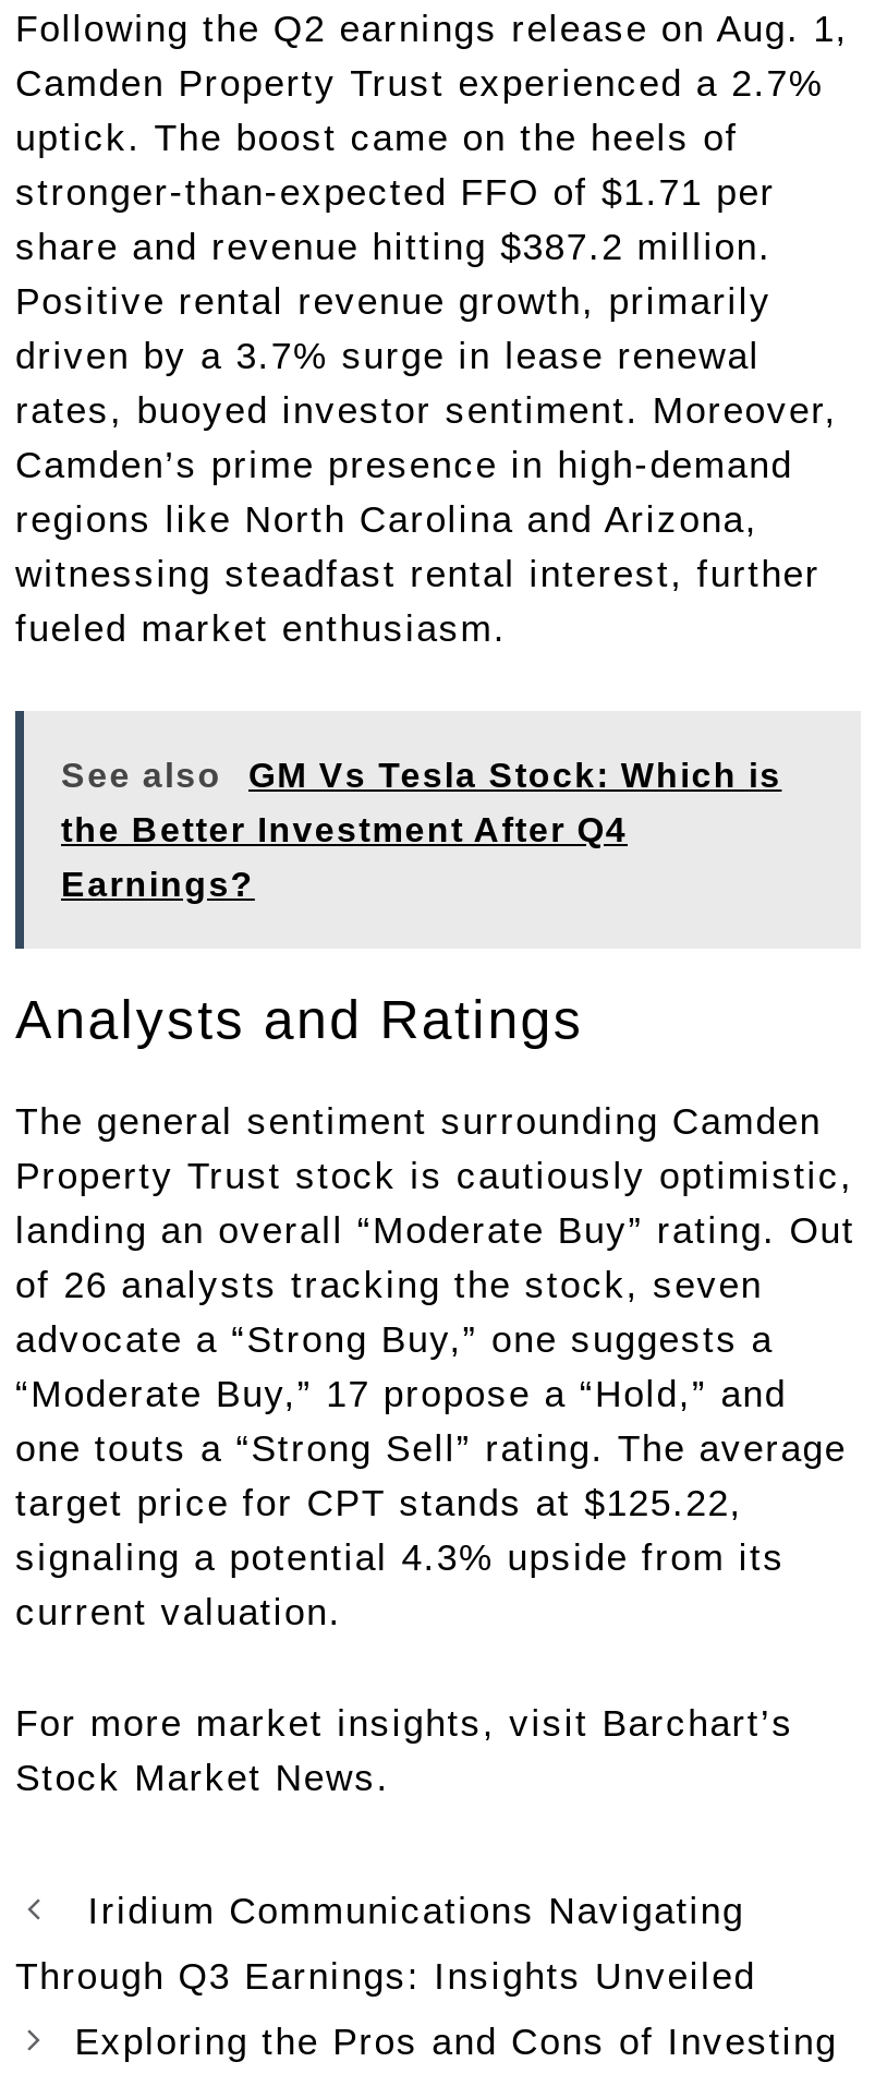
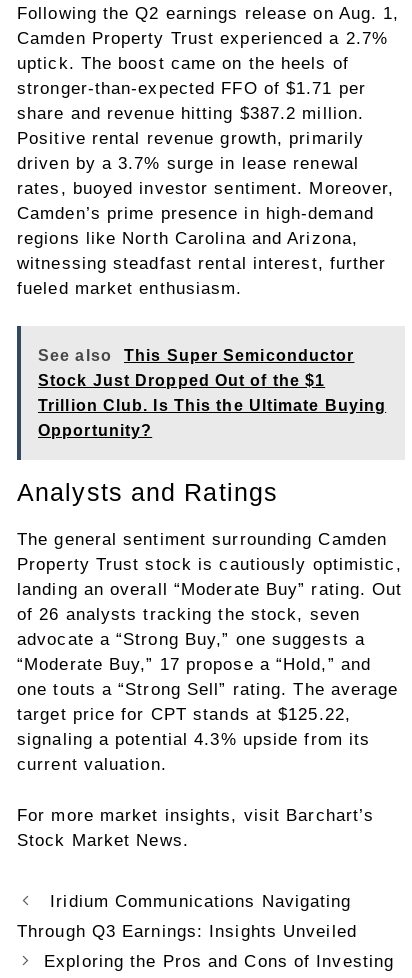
[61,757,782,903] GM Vs Tesla Stock: Which is | the Better Investment After Q4 | Earnings? -> [38,347,386,439] This Super Semiconductor | Stock Just Dropped Out of the $1 | Trillion Club. Is This the Ultimate Buying | Opportunity?

